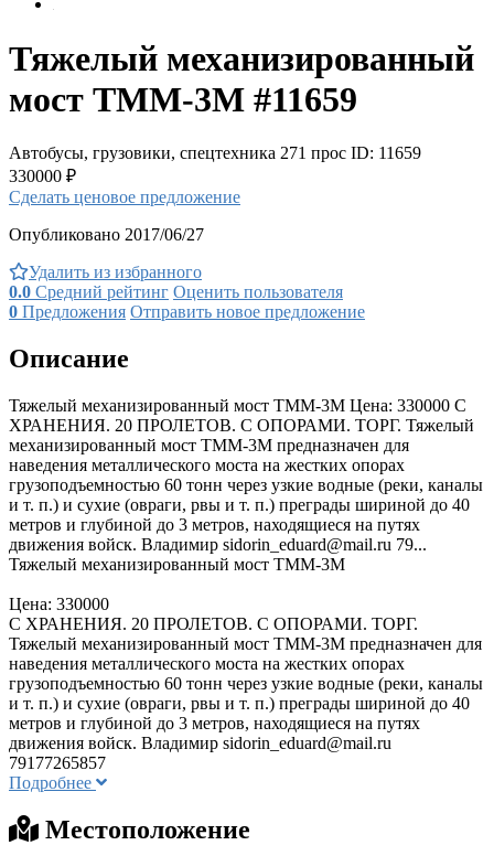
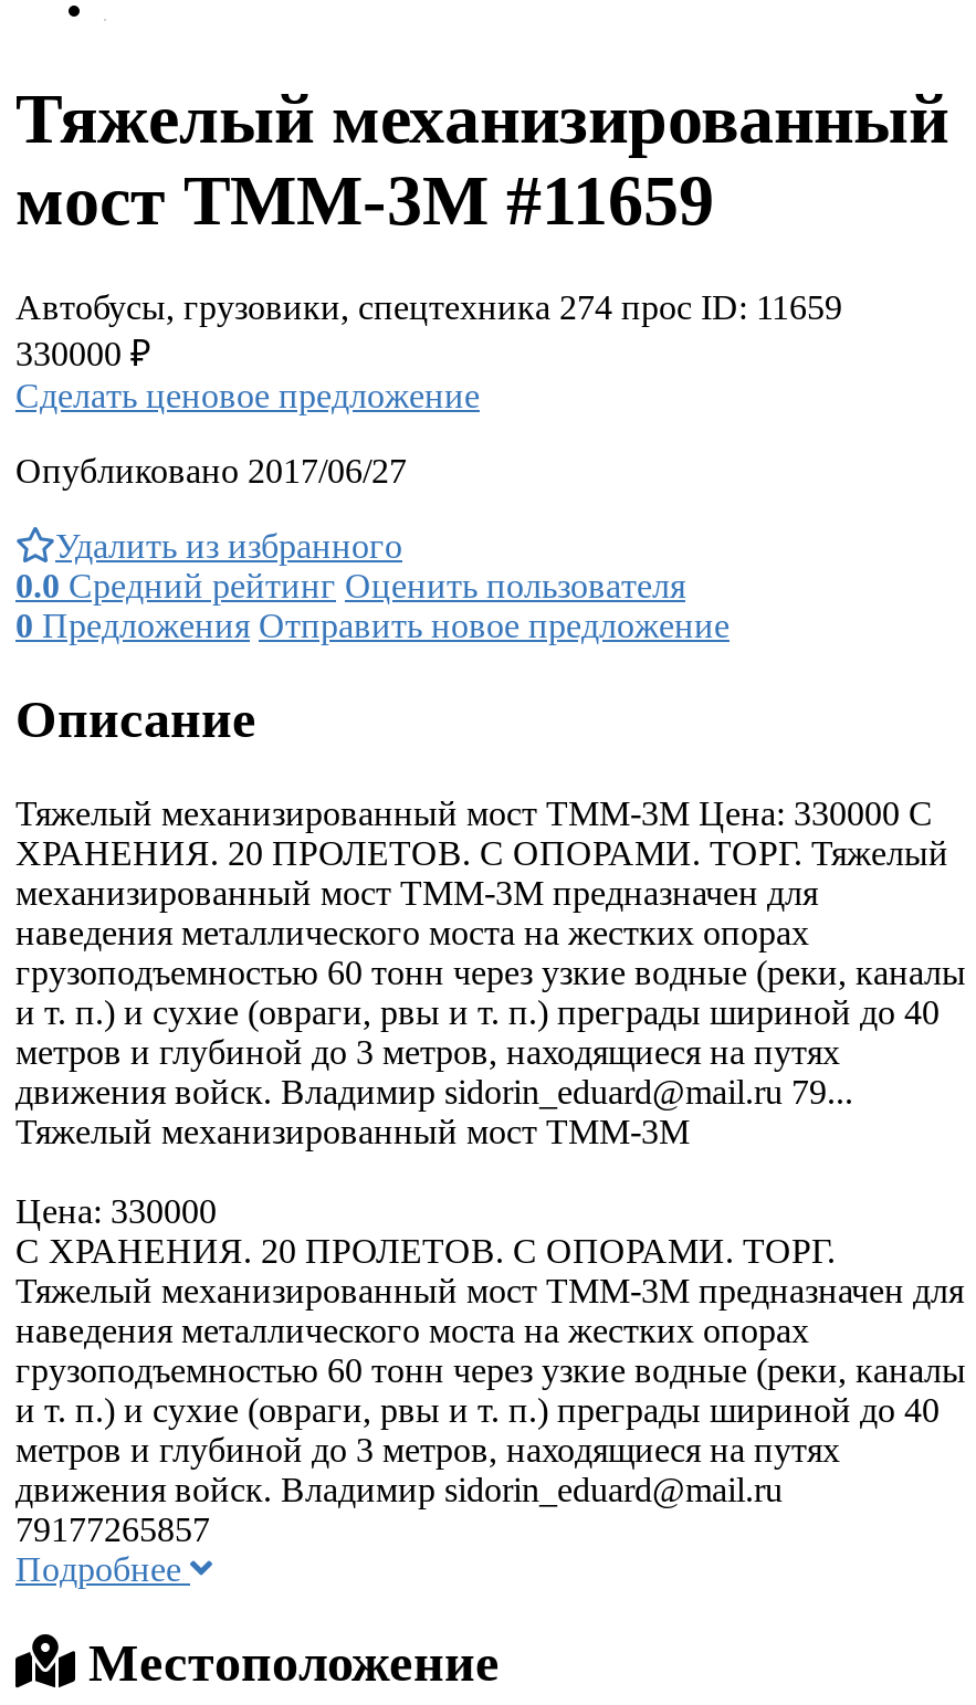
[9,143,421,162] Автобусы, грузовики, спецтехника 271 прос ID: 11659 -> [15,288,842,326] Автобусы, грузовики, спецтехника 274 прос ID: 11659

